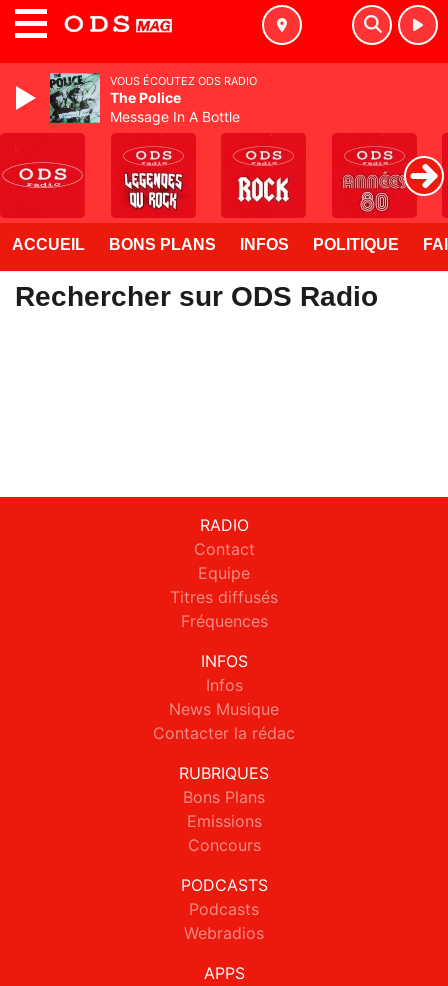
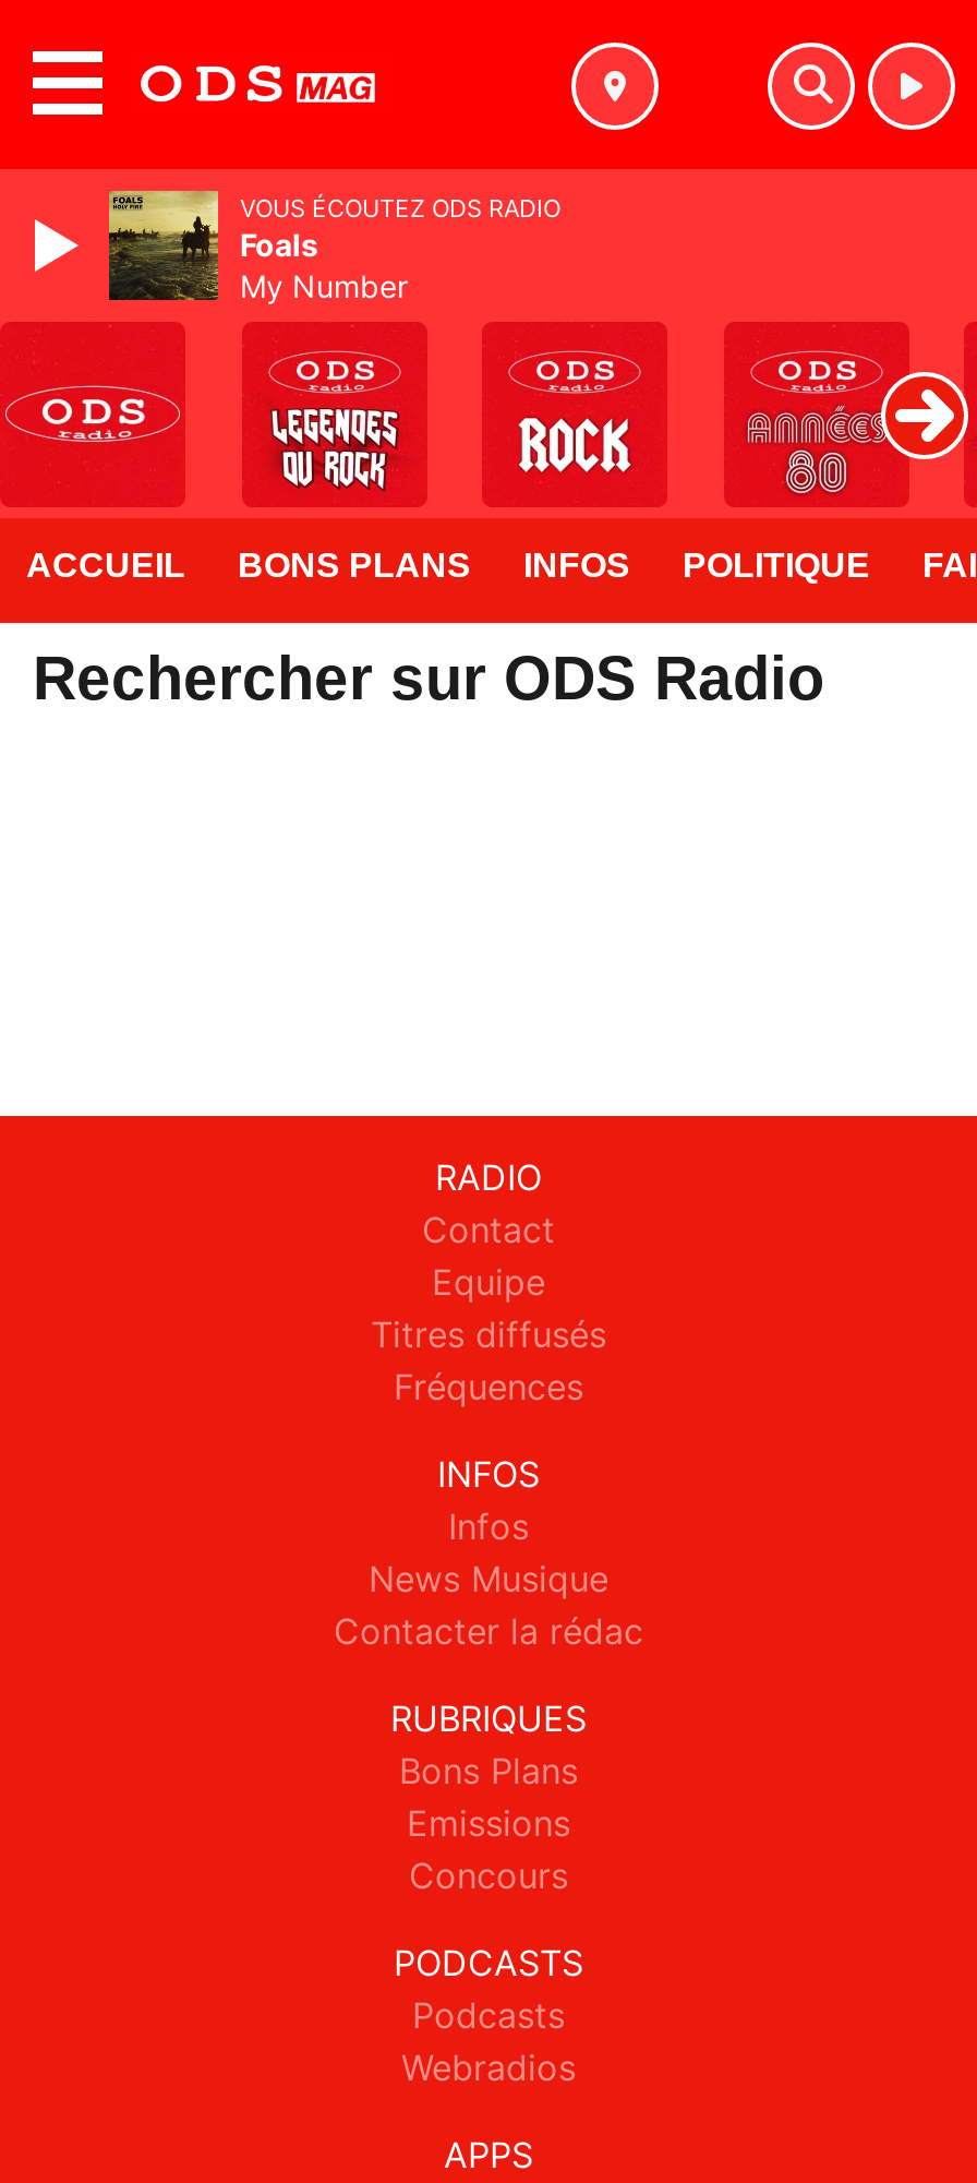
[49,72,240,125] [image] | The Police | Message In A Bottle -> [107,189,408,304] [image] | Foals | My Number

